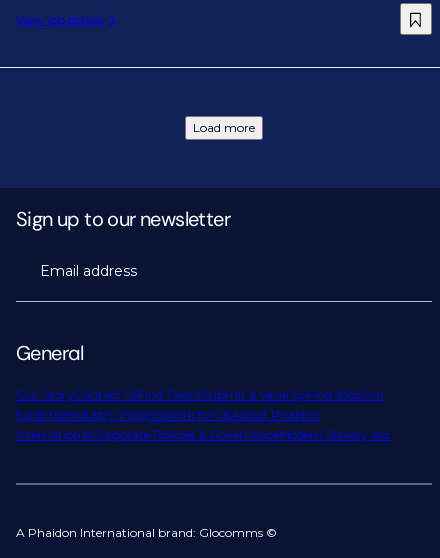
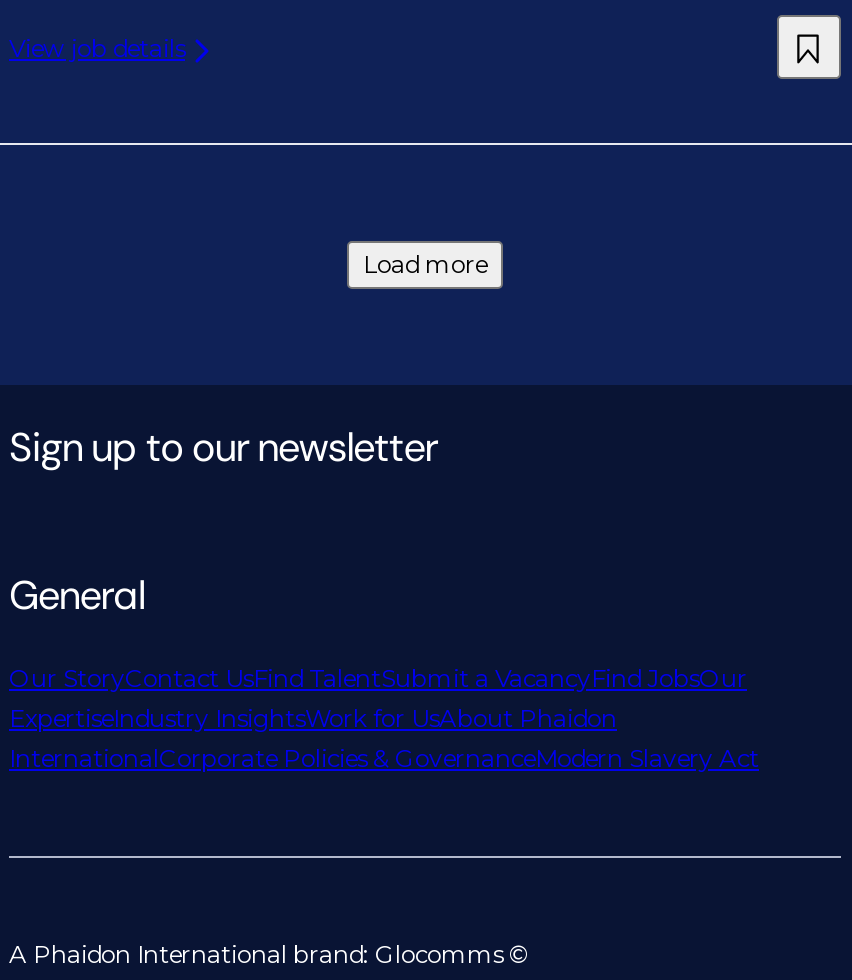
[40,262,137,280] Email address -> none

